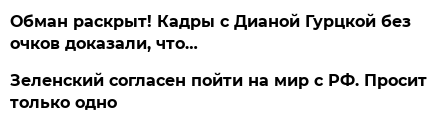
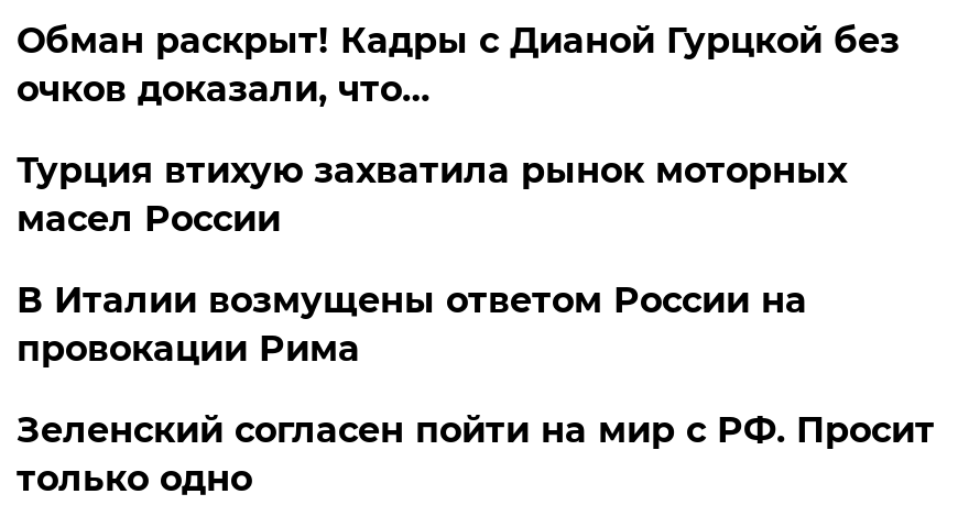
none -> [16,149,847,369] Турция втихую захватила рынок моторных | масел России | В Италии возмущены ответом России на | провокации Рима

